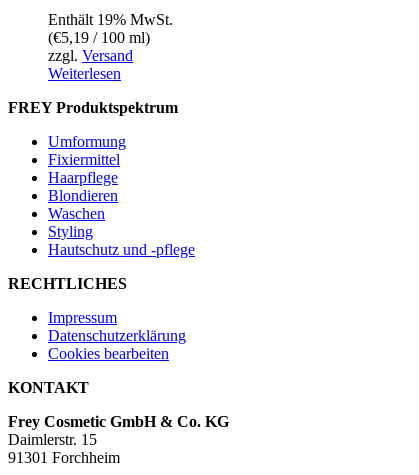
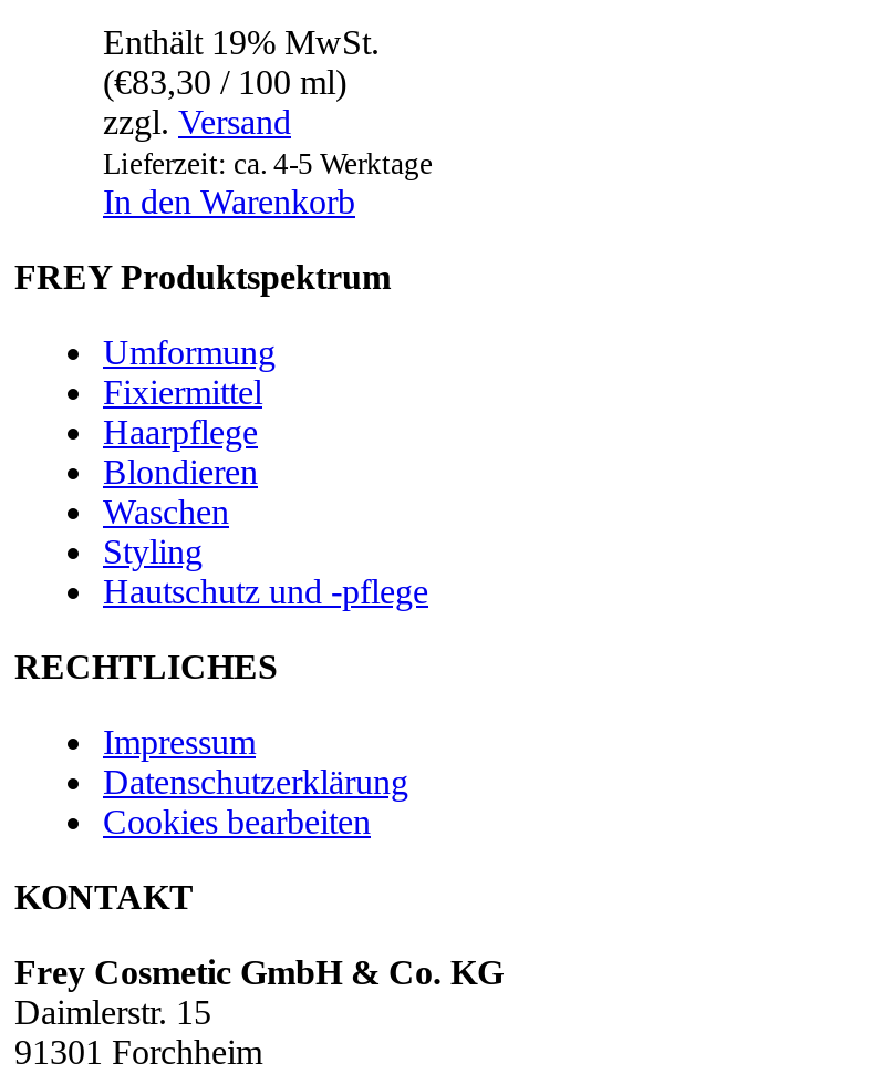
[48,29,150,46] (€5,19 / 100 ml) -> [103,64,346,101] (€83,30 / 100 ml)
[48,65,121,82] Weiterlesen -> [103,148,433,221] Lieferzeit: ca. 4-5 Werktage | In den Warenkorb

